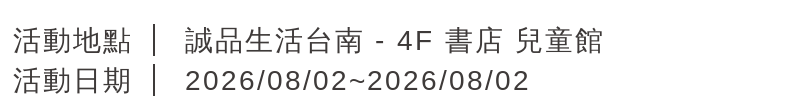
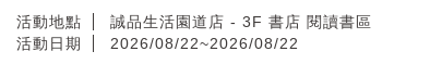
[185,24,605,56] 誠品生活台南 - 4F 書店 兒童館 -> [110,13,372,30] 誠品生活園道店 - 3F 書店 閱讀書區
[13,64,531,96] 活動日期 2026/08/02~2026/08/02 -> [16,35,299,52] 活動日期 2026/08/22~2026/08/22

